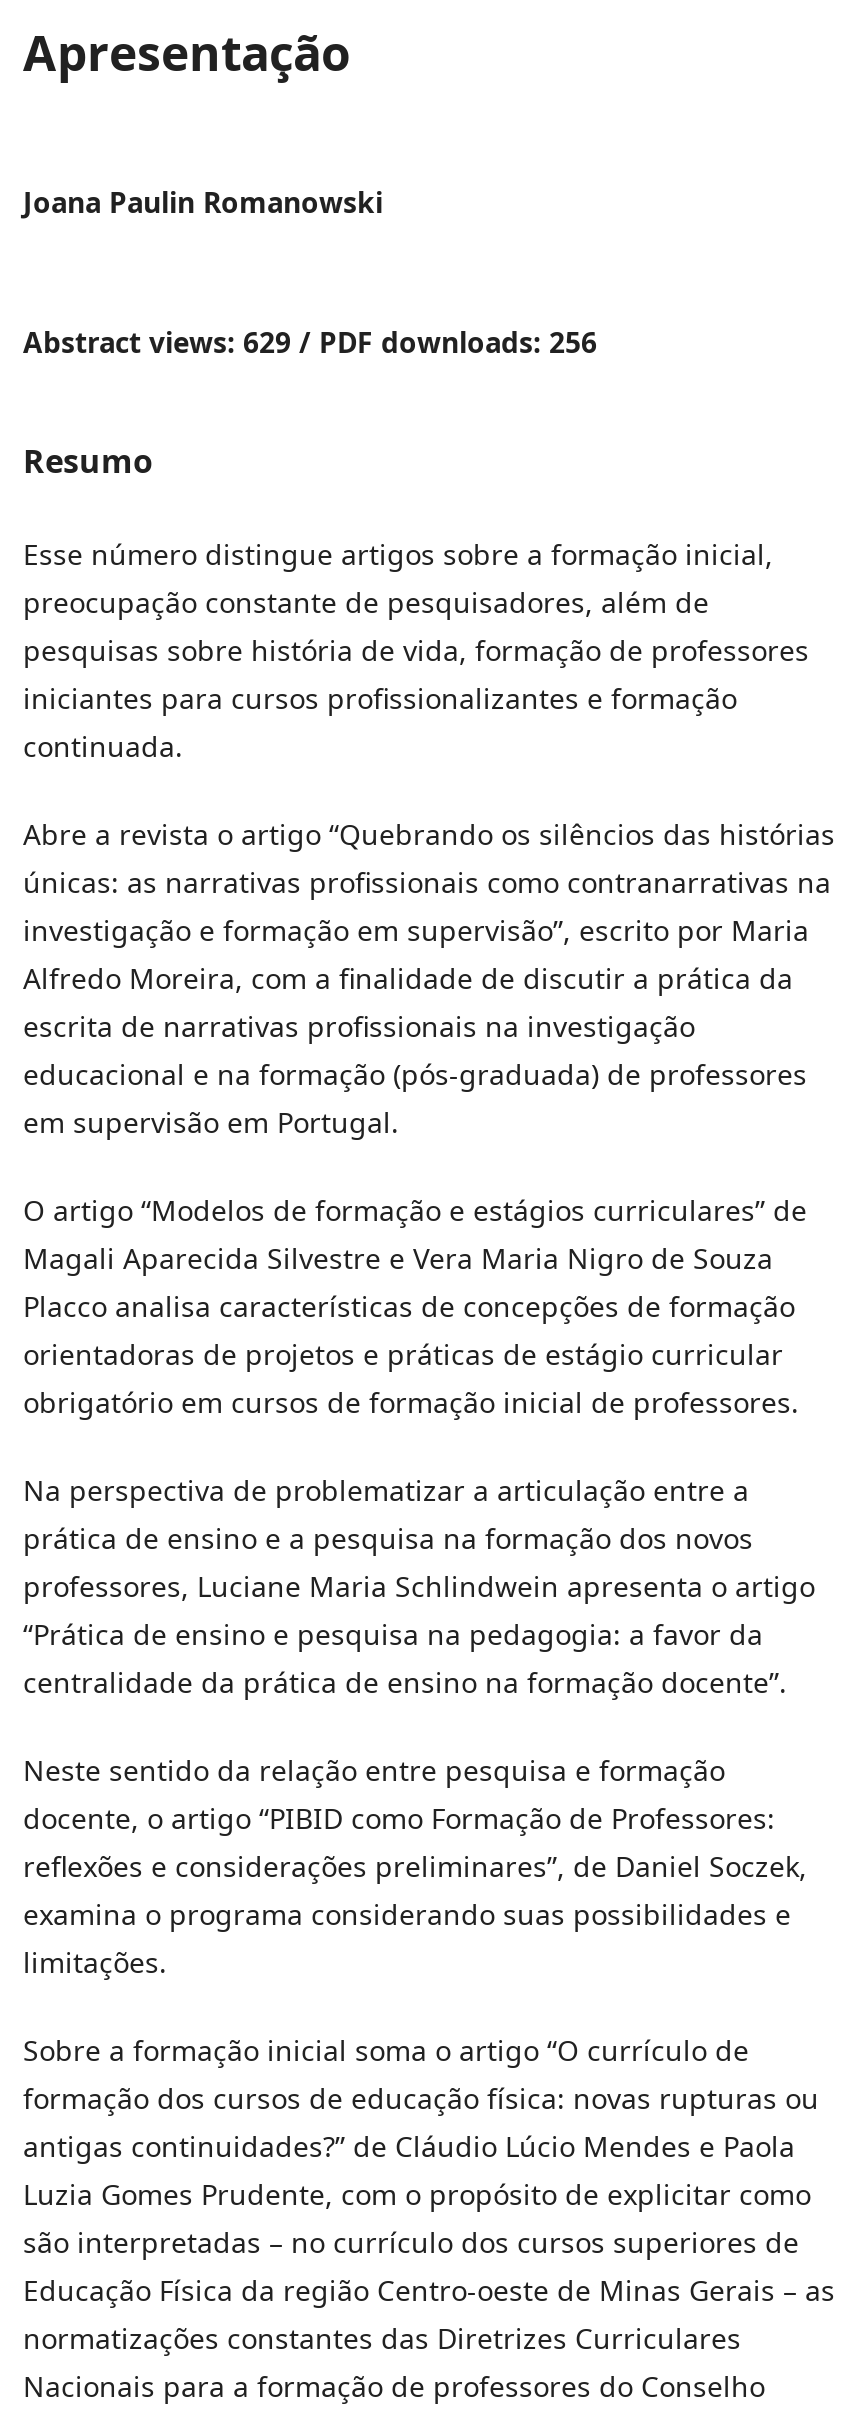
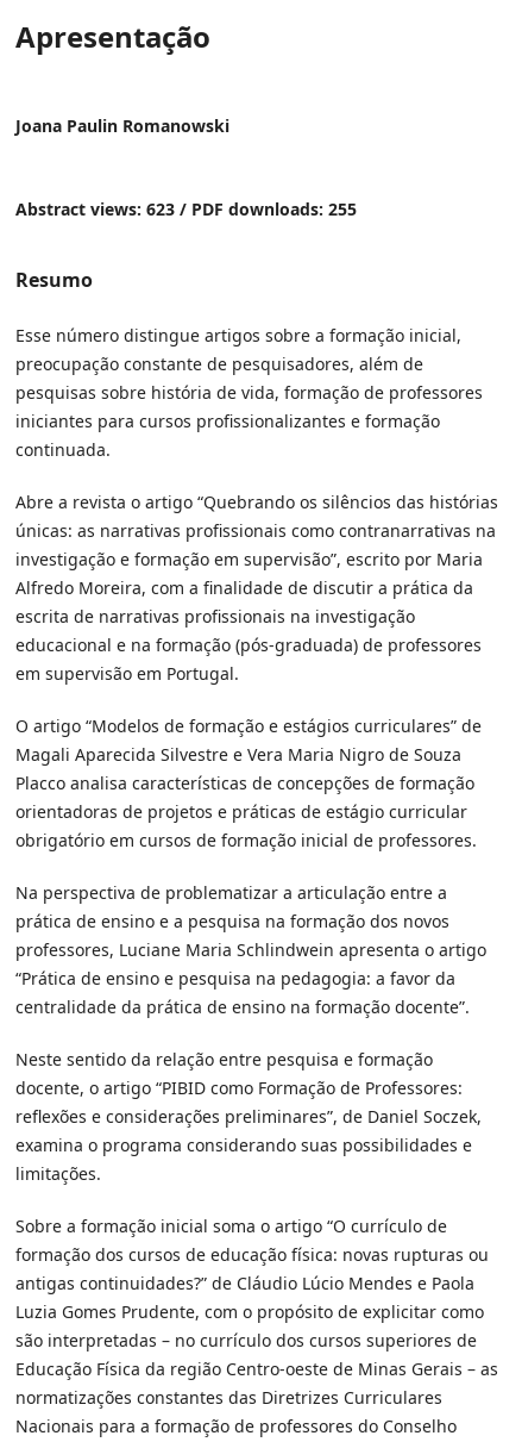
[23,323,597,361] Abstract views: 629 / PDF downloads: 256 -> [15,198,357,220] Abstract views: 623 / PDF downloads: 255

